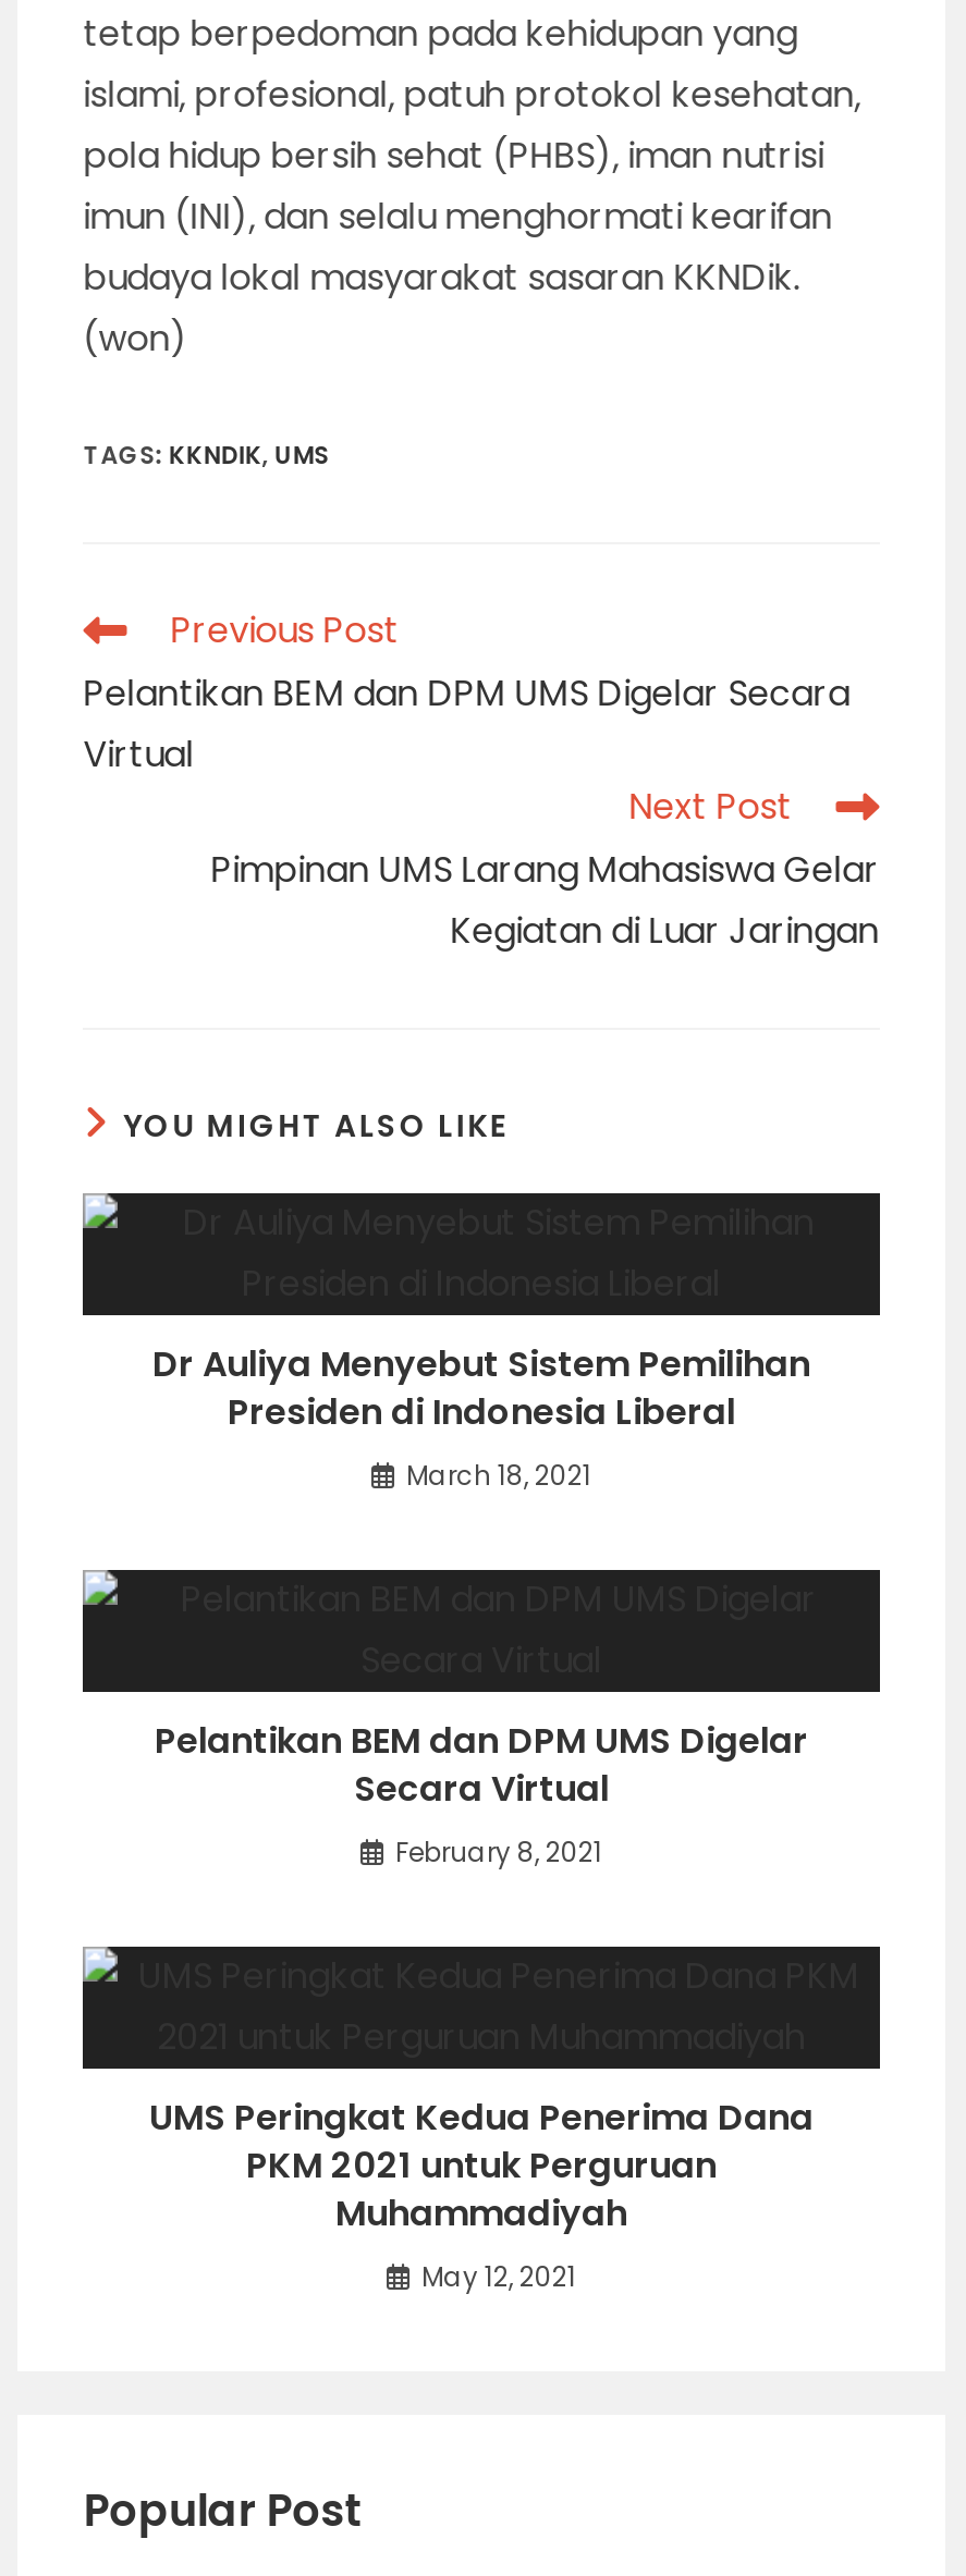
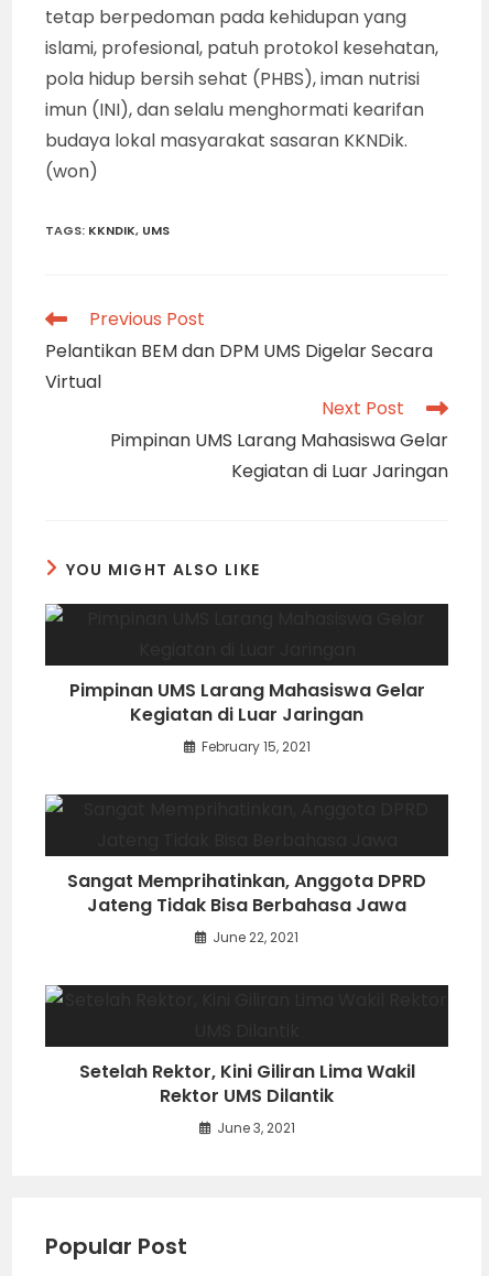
[152,1339,810,1494] Dr Auliya Menyebut Sistem Pemilihan | Presiden di Indonesia Liberal | March 18, 2021 -> [69,678,425,756] Pimpinan UMS Larang Mahasiswa Gelar | Kegiatan di Luar Jaringan | February 15, 2021
[155,1716,808,1870] Pelantikan BEM dan DPM UMS Digelar | Secara Virtual | February 8, 2021 -> [67,868,426,947] Sangat Memprihatinkan, Anggota DPRD | Jateng Tidak Bisa Berbahasa Jawa | June 22, 2021
[149,2093,814,2295] UMS Peringkat Kedua Penerima Dana | PKM 2021 untuk Perguruan | Muhammadiyah | May 12, 2021 -> [79,1059,415,1137] Setelah Rektor, Kini Giliran Lima Wakil | Rektor UMS Dilantik | June 3, 2021

